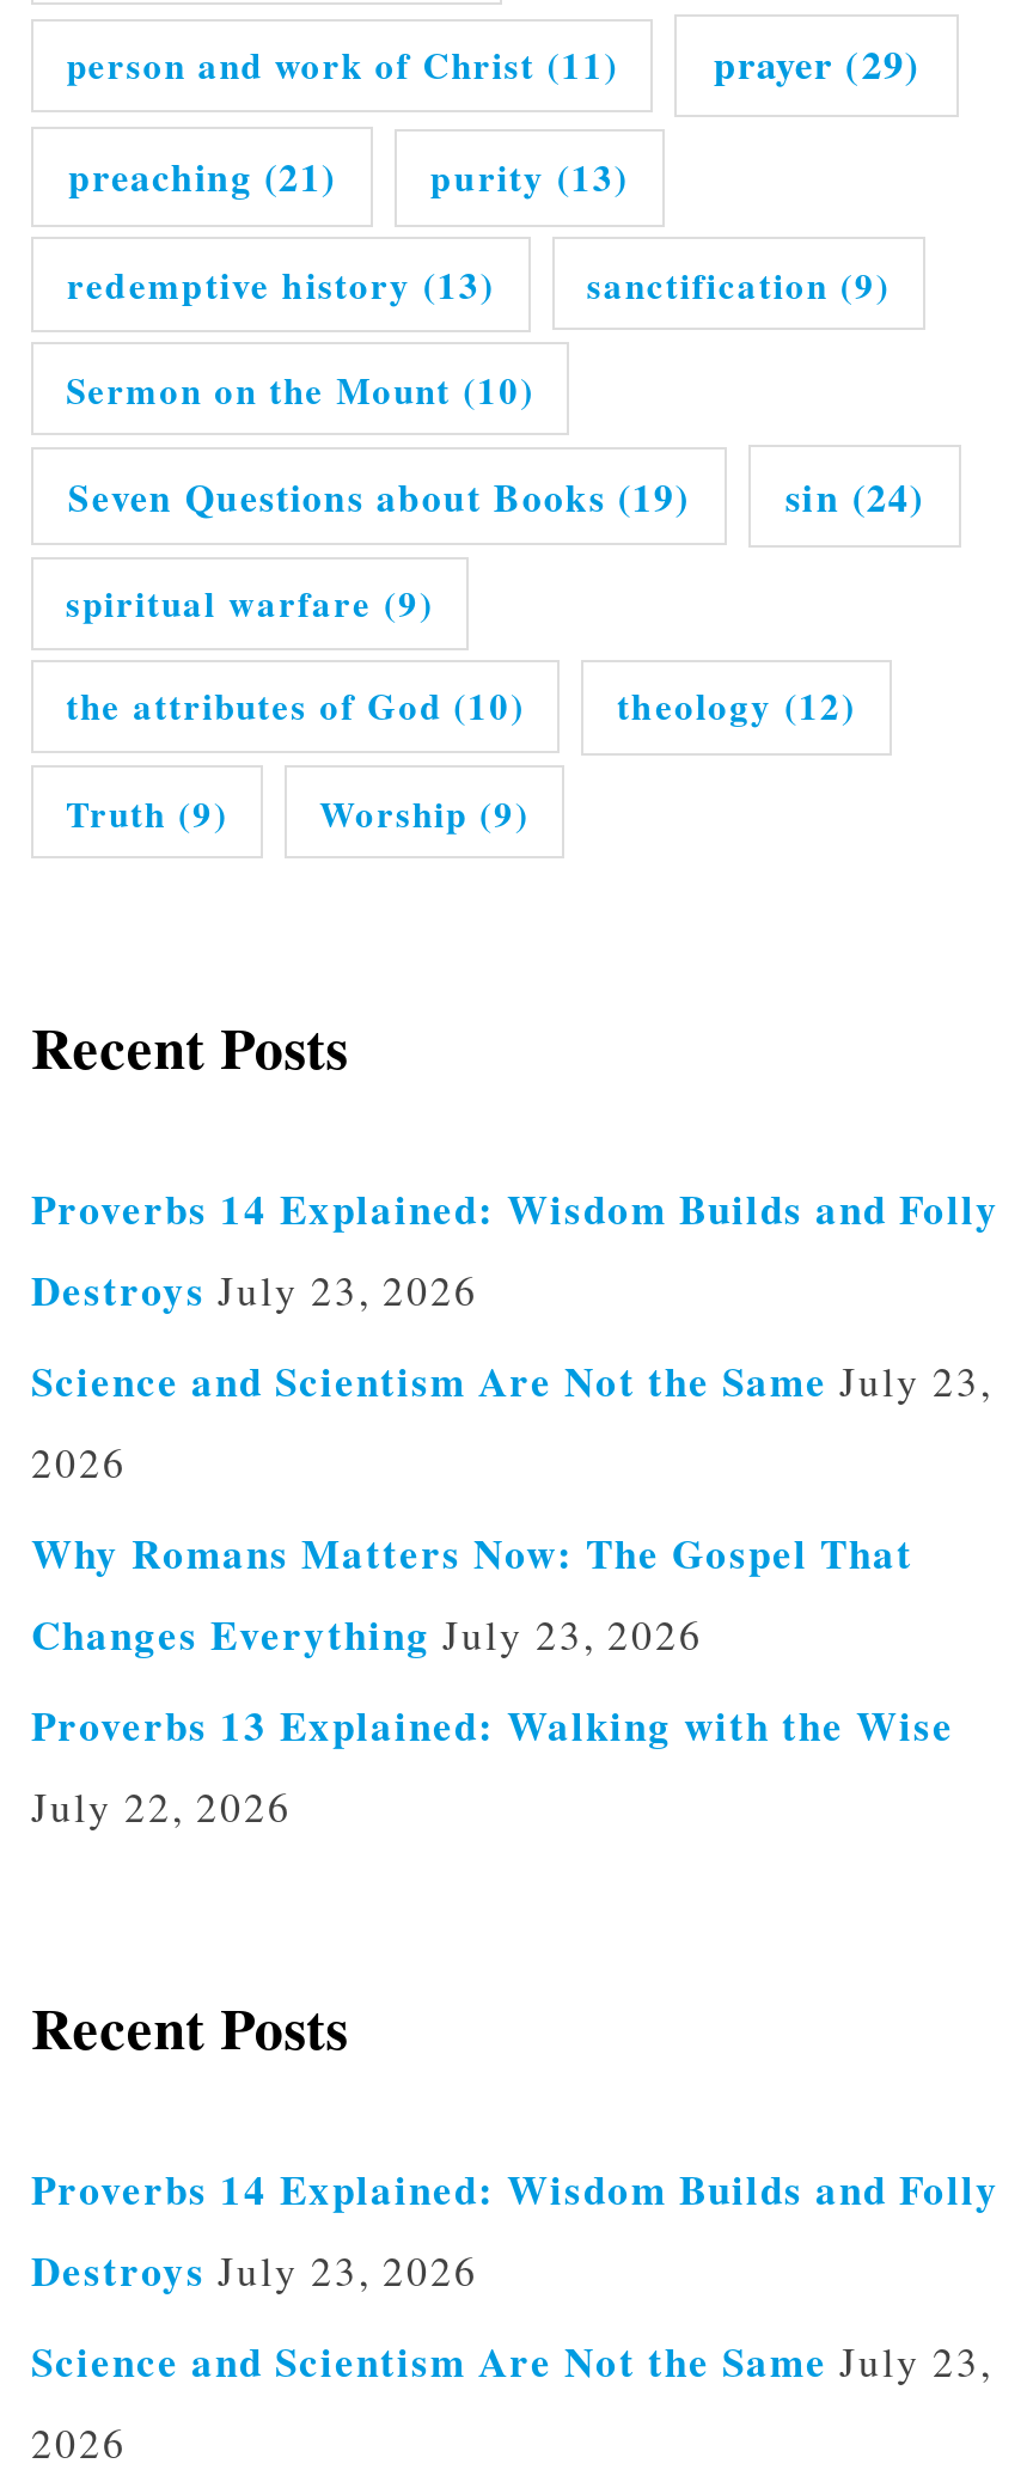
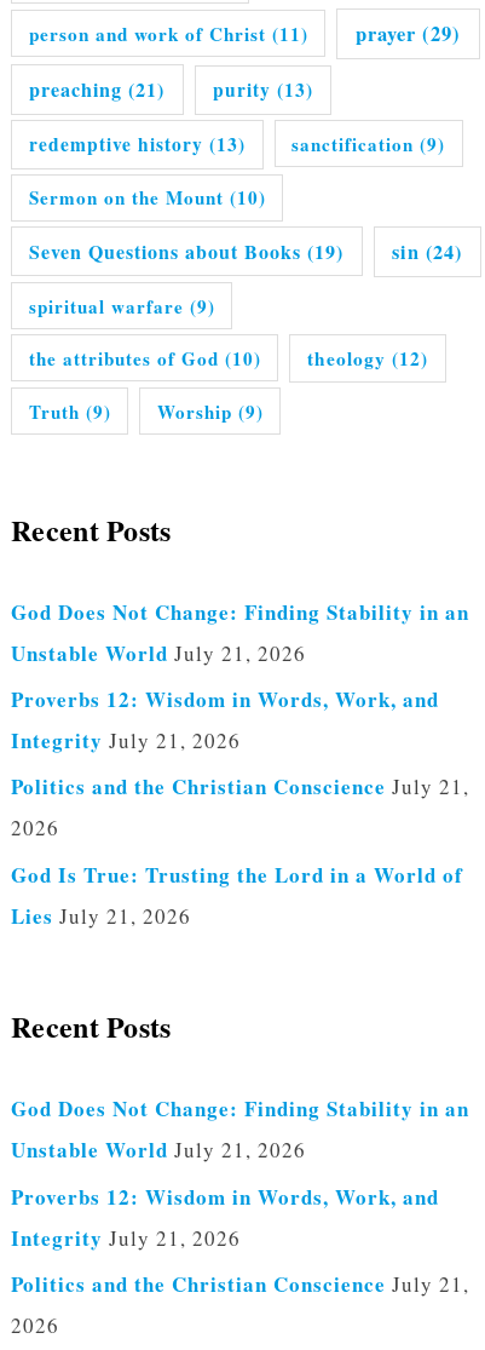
[31,1177,1000,1410] Proverbs 14 Explained: Wisdom Builds and Folly | Destroys July 23, 2026 | Science and Scientism Are Not the Same July 23, -> [11,597,469,802] God Does Not Change: Finding Stability in an | Unstable World July 21, 2026 | Proverbs 12: Wisdom in Words, Work, and | Integrity July 21, 2026 | Politics and the Christian Conscience July 21,
[31,1523,954,1834] Why Romans Matters Now: The Gospel That | Changes Everything July 23, 2026 | Proverbs 13 Explained: Walking with the Wise | July 22, 2026 -> [11,859,463,931] God Is True: Trusting the Lord in a World of | Lies July 21, 2026
[31,2159,1000,2391] Proverbs 14 Explained: Wisdom Builds and Folly | Destroys July 23, 2026 | Science and Scientism Are Not the Same July 23, -> [11,1094,469,1299] God Does Not Change: Finding Stability in an | Unstable World July 21, 2026 | Proverbs 12: Wisdom in Words, Work, and | Integrity July 21, 2026 | Politics and the Christian Conscience July 21,

